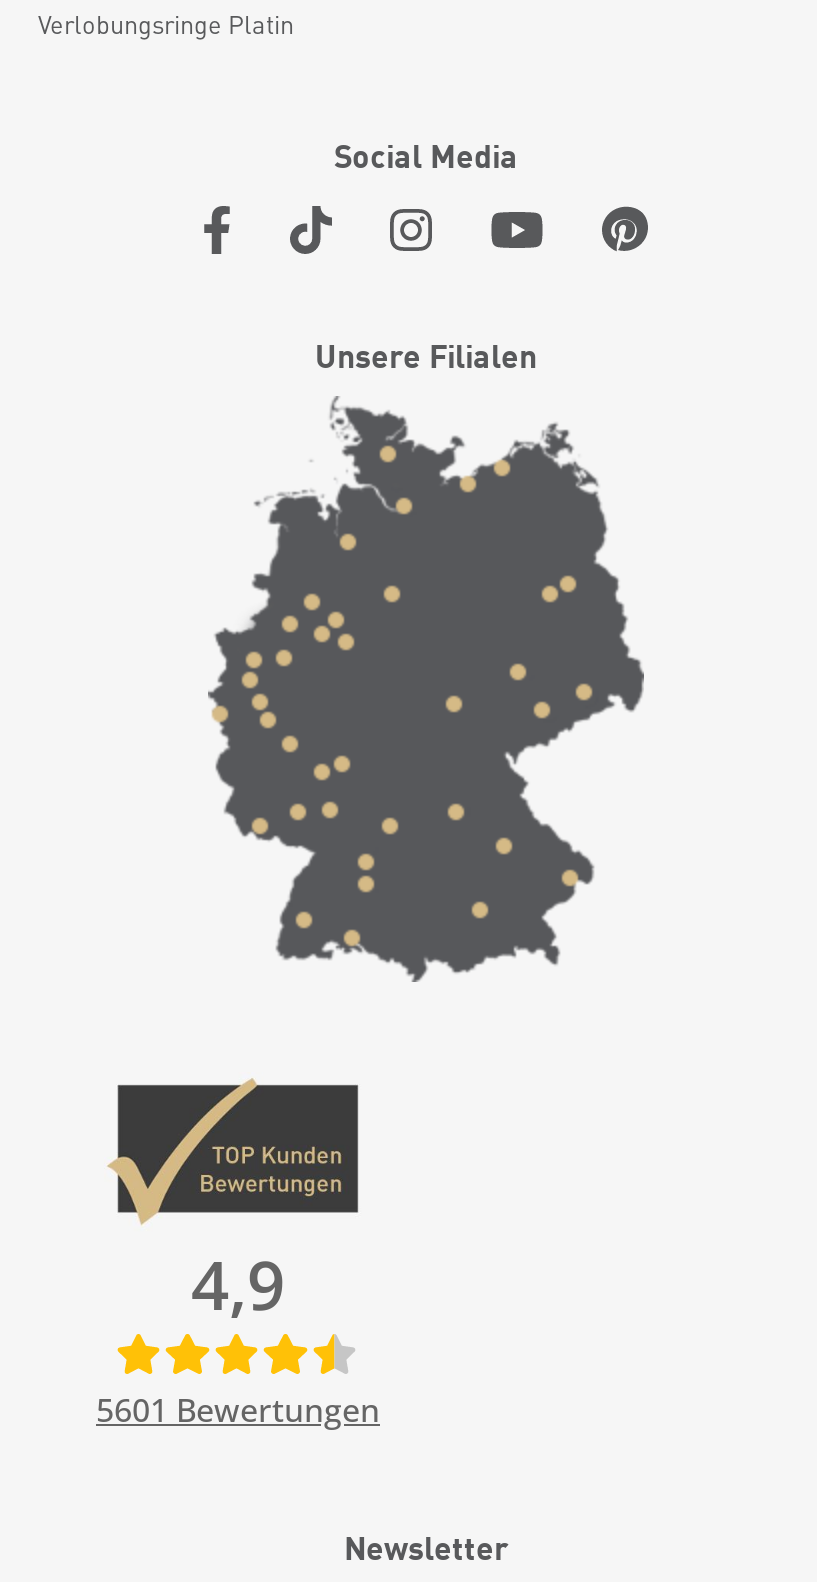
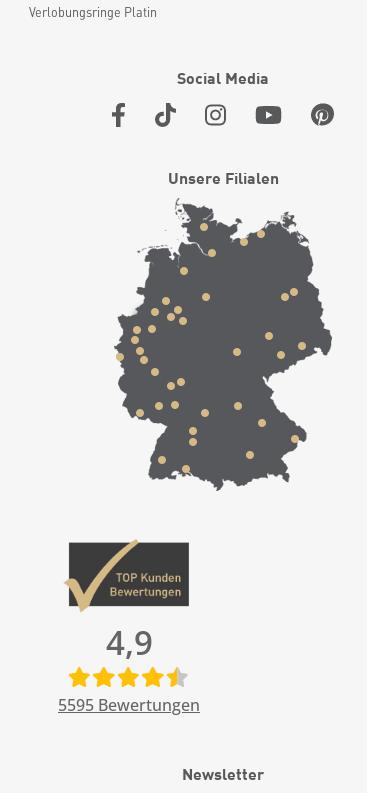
[96,1388,380,1432] 5601 Bewertungen -> [58,694,200,716] 5595 Bewertungen

